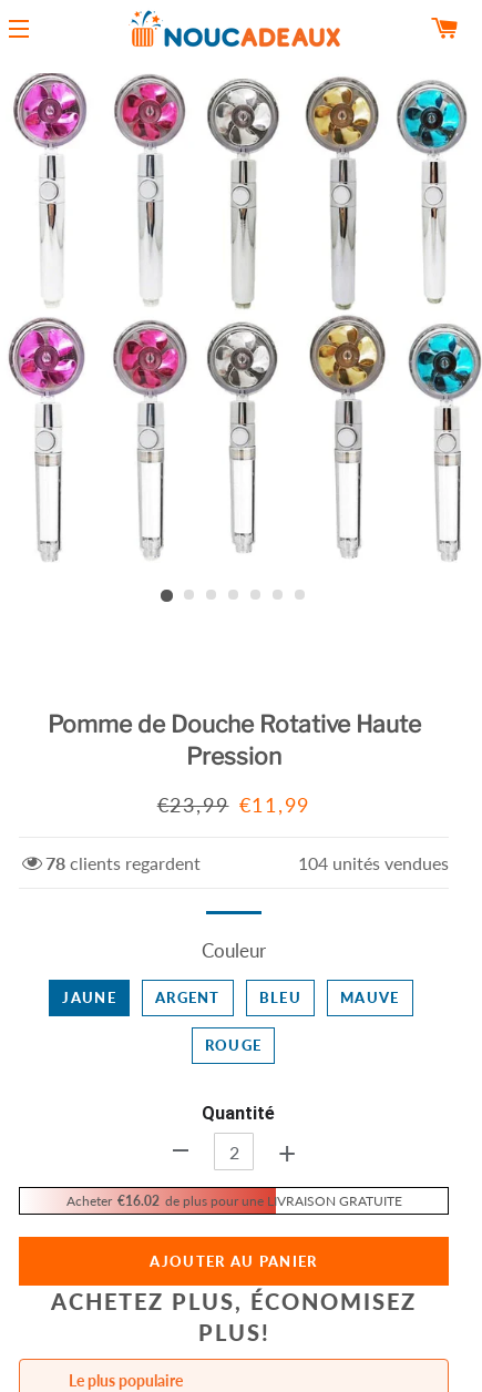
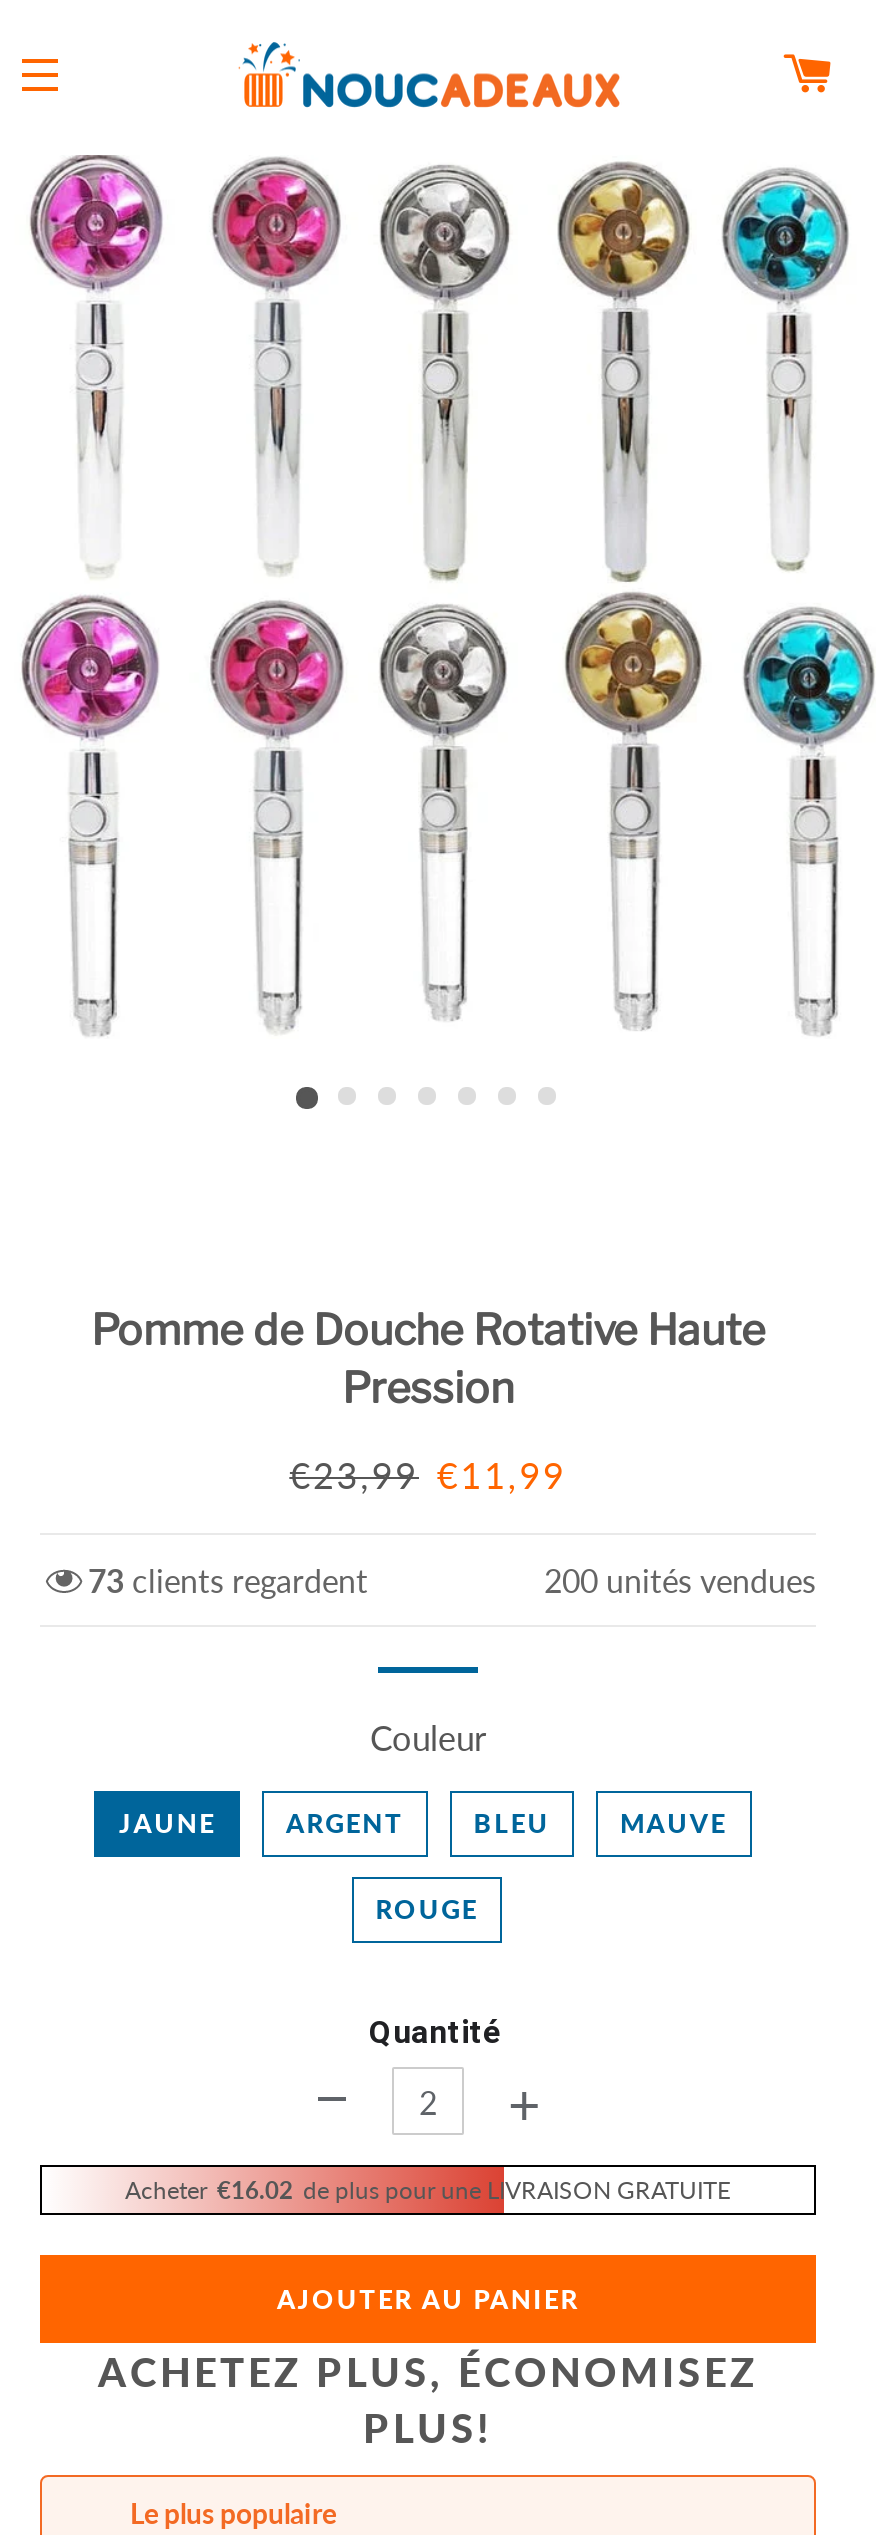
[45,852,201,873] 78 clients regardent -> [88,1561,368,1599] 73 clients regardent
[298,852,449,873] 104 unités vendues -> [544,1561,816,1599] 200 unités vendues

